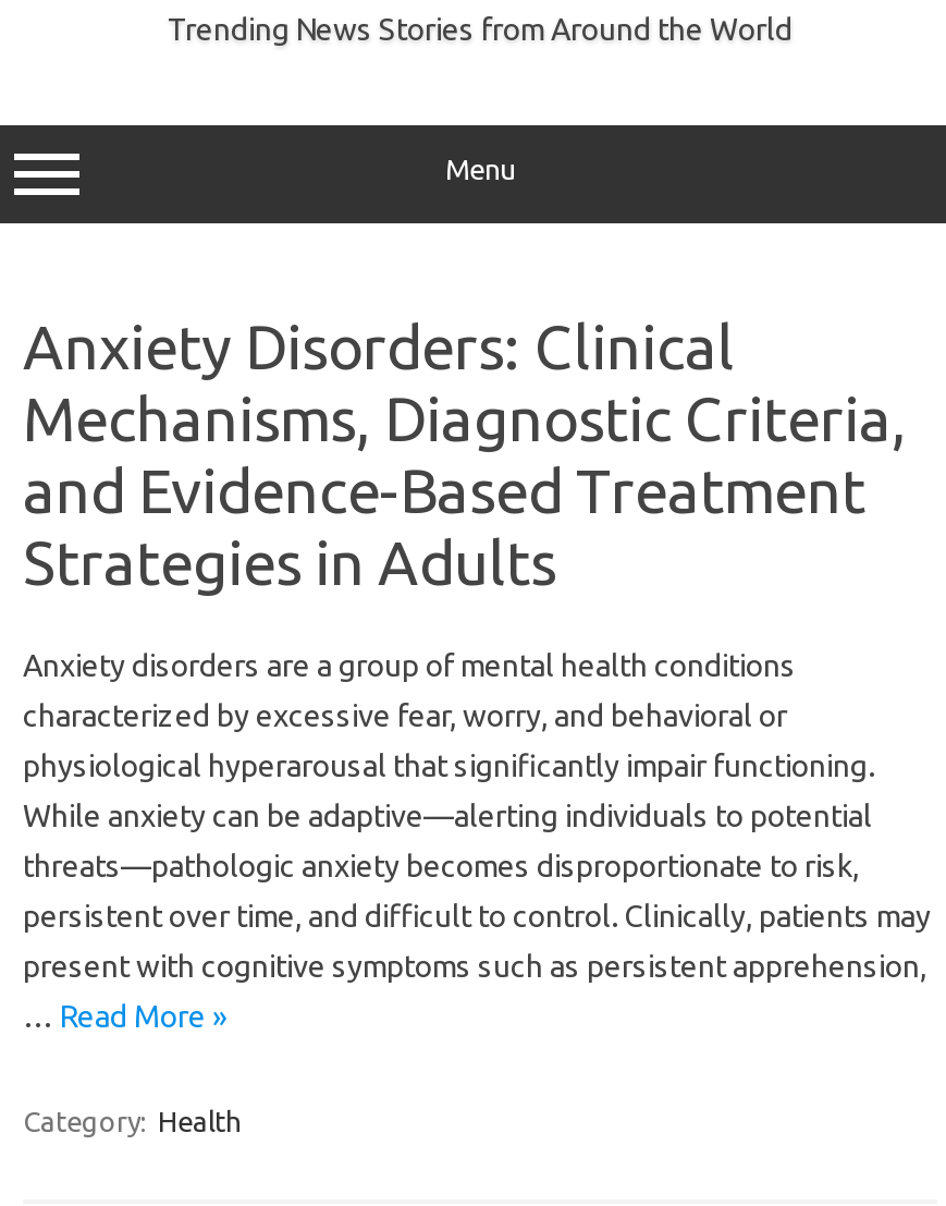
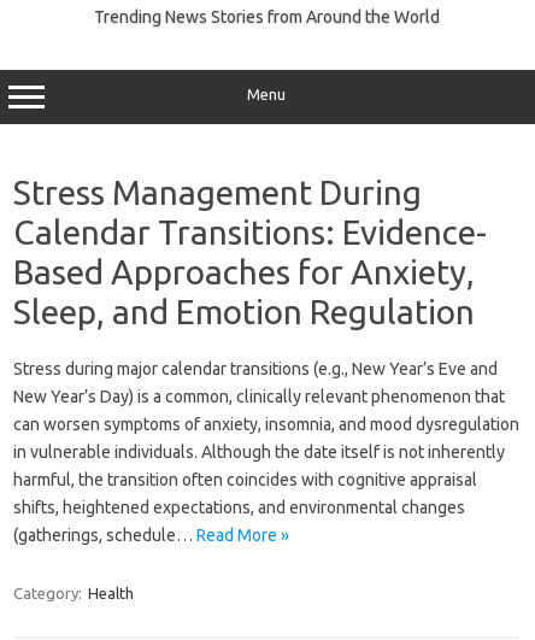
[23,313,907,596] Anxiety Disorders: Clinical | Mechanisms, Diagnostic Criteria, | and Evidence-Based Treatment | Strategies in Adults -> [13,174,487,330] Stress Management During | Calendar Transitions: Evidence- | Based Approaches for Anxiety, | Sleep, and Emotion Regulation
[23,648,931,1034] Anxiety disorders are a group of mental health conditions | characterized by excessive fear, worry, and behavioral or | physiological hyperarousal that significantly impair functioning. | While anxiety can be adaptive—alerting individuals to potential | threats—pathologic anxiety becomes disproportionate to risk, | persistent over time, and difficult to control. Clinically, patients may | present with cognitive symptoms such as persistent apprehension, | … Read More » -> [13,359,519,545] Stress during major calendar transitions (e.g., New Year’s Eve and | New Year’s Day) is a common, clinically relevant phenomenon that | can worsen symptoms of anxiety, insomnia, and mood dysregulation | in vulnerable individuals. Although the date itself is not inherently | harmful, the transition often coincides with cognitive appraisal | shifts, heightened expectations, and environmental changes | (gatherings, schedule… Read More »

